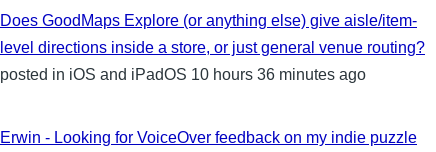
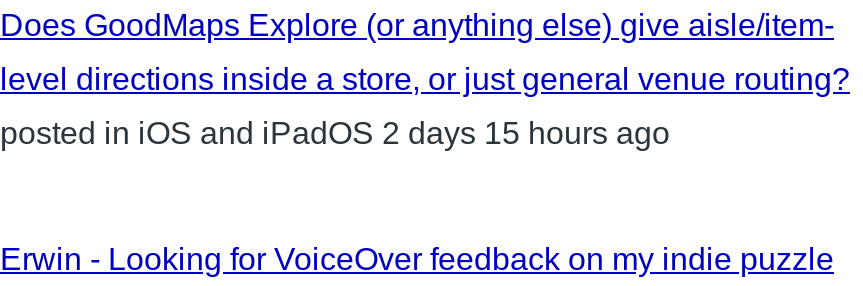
[0,66,366,83] posted in iOS and iPadOS 10 hours 36 minutes ago -> [0,116,670,150] posted in iOS and iPadOS 2 days 15 hours ago

